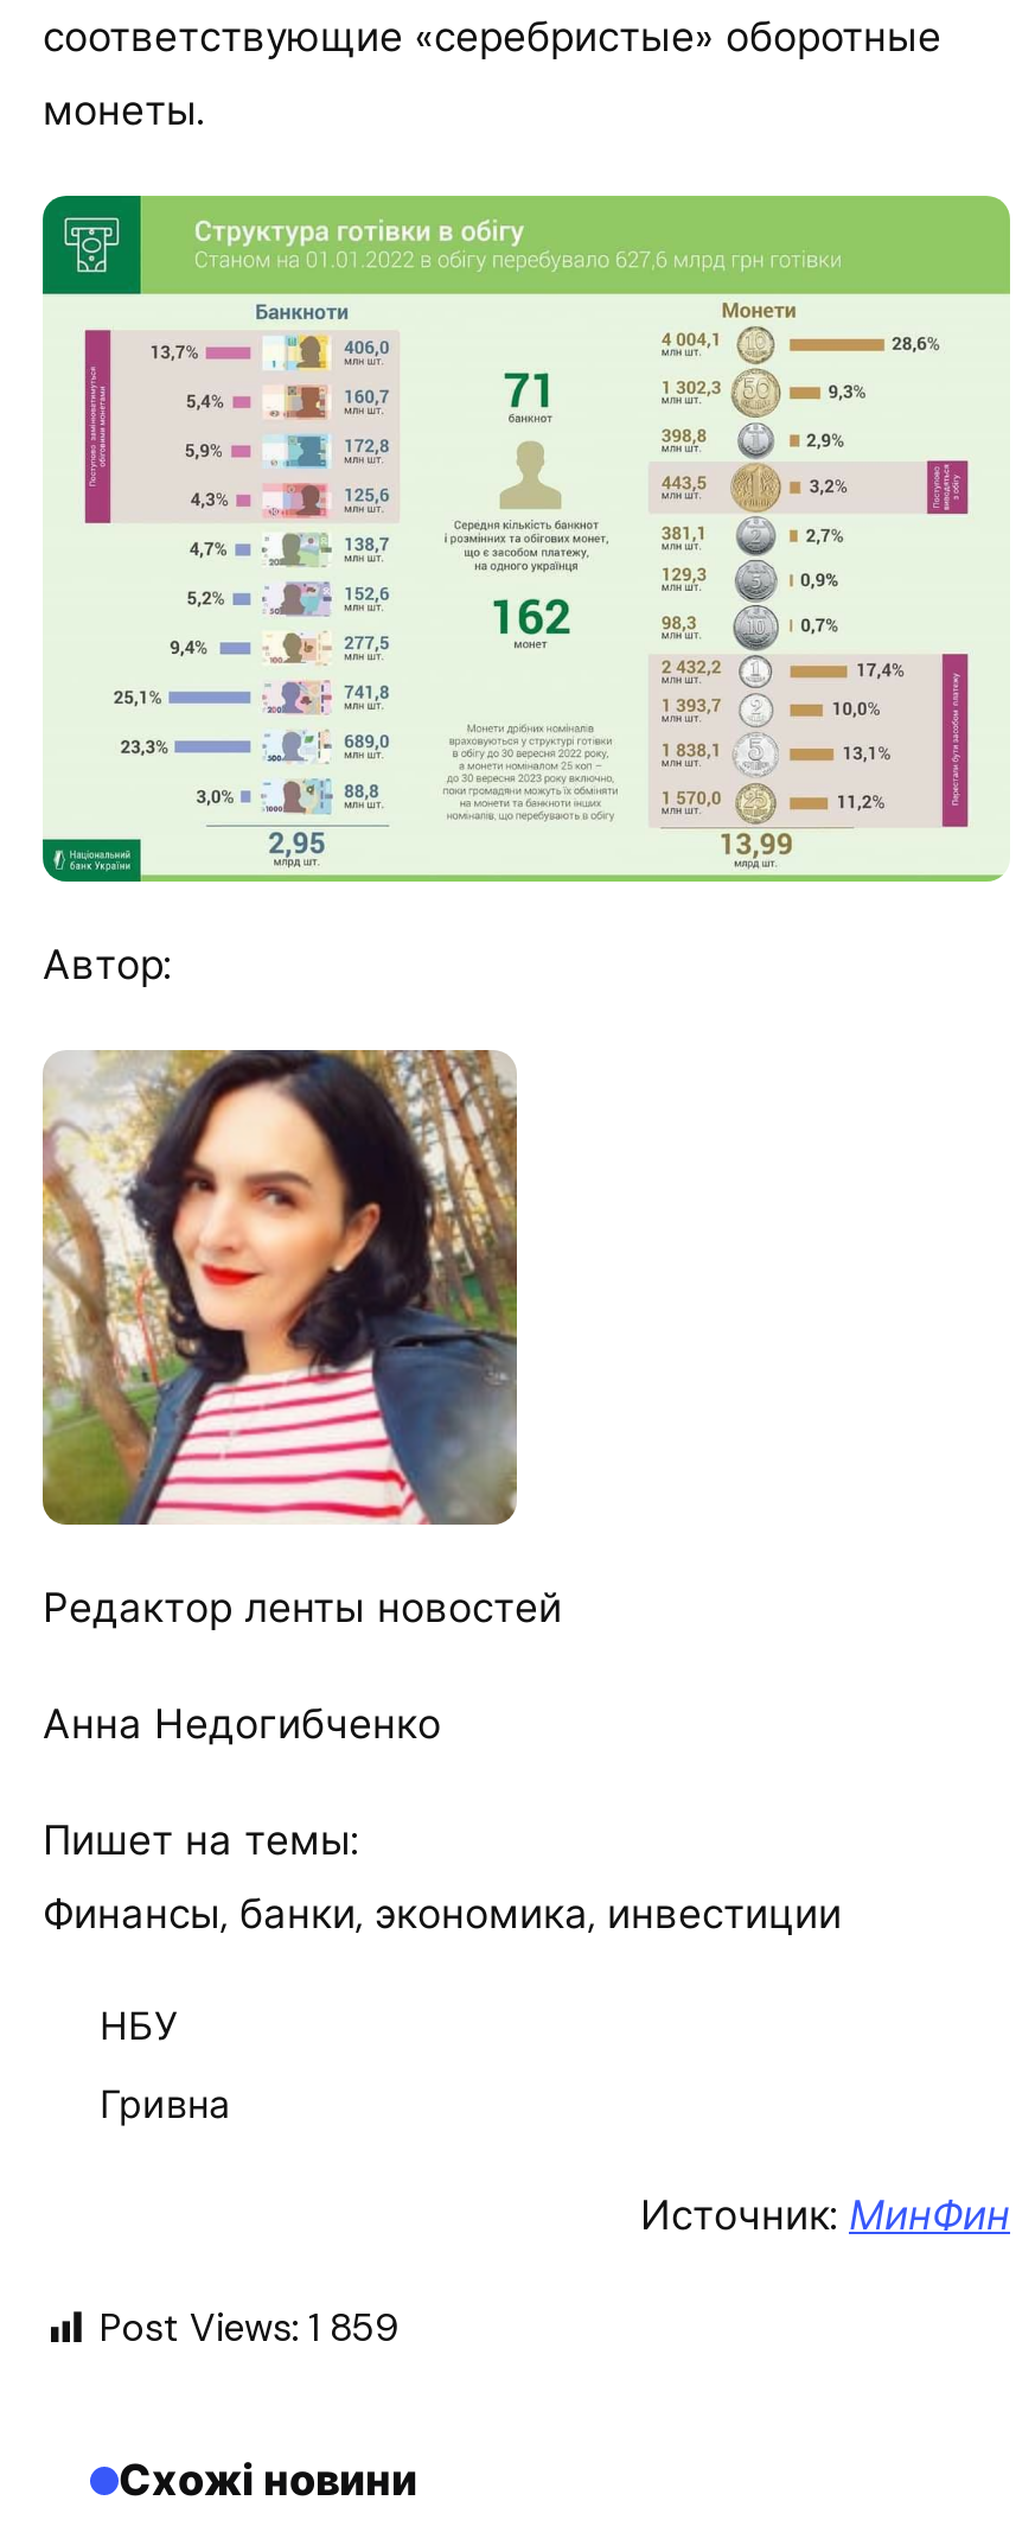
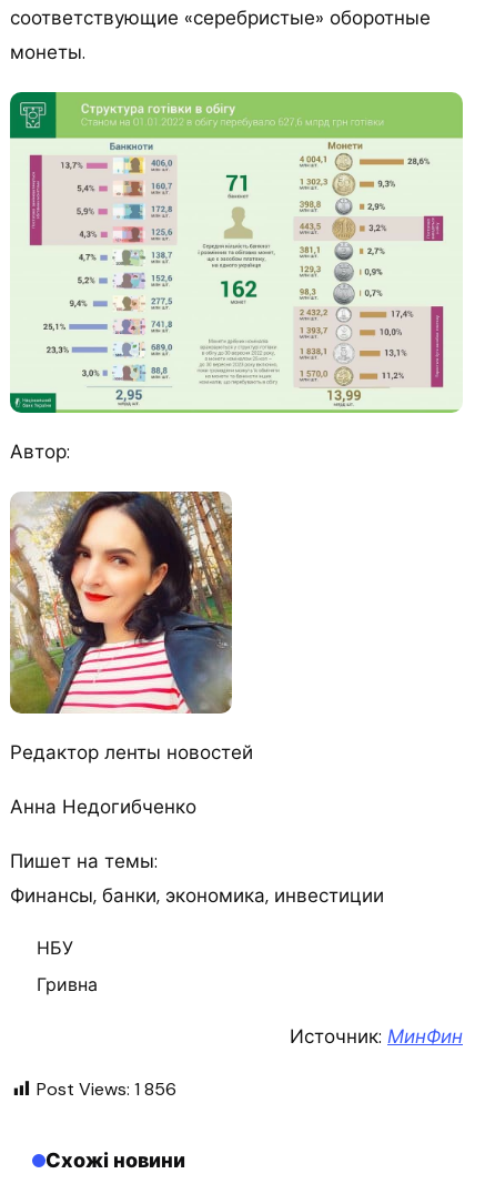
[100,2302,398,2352] Post Views: 1 859 -> [37,1077,176,1100] Post Views: 1 856

